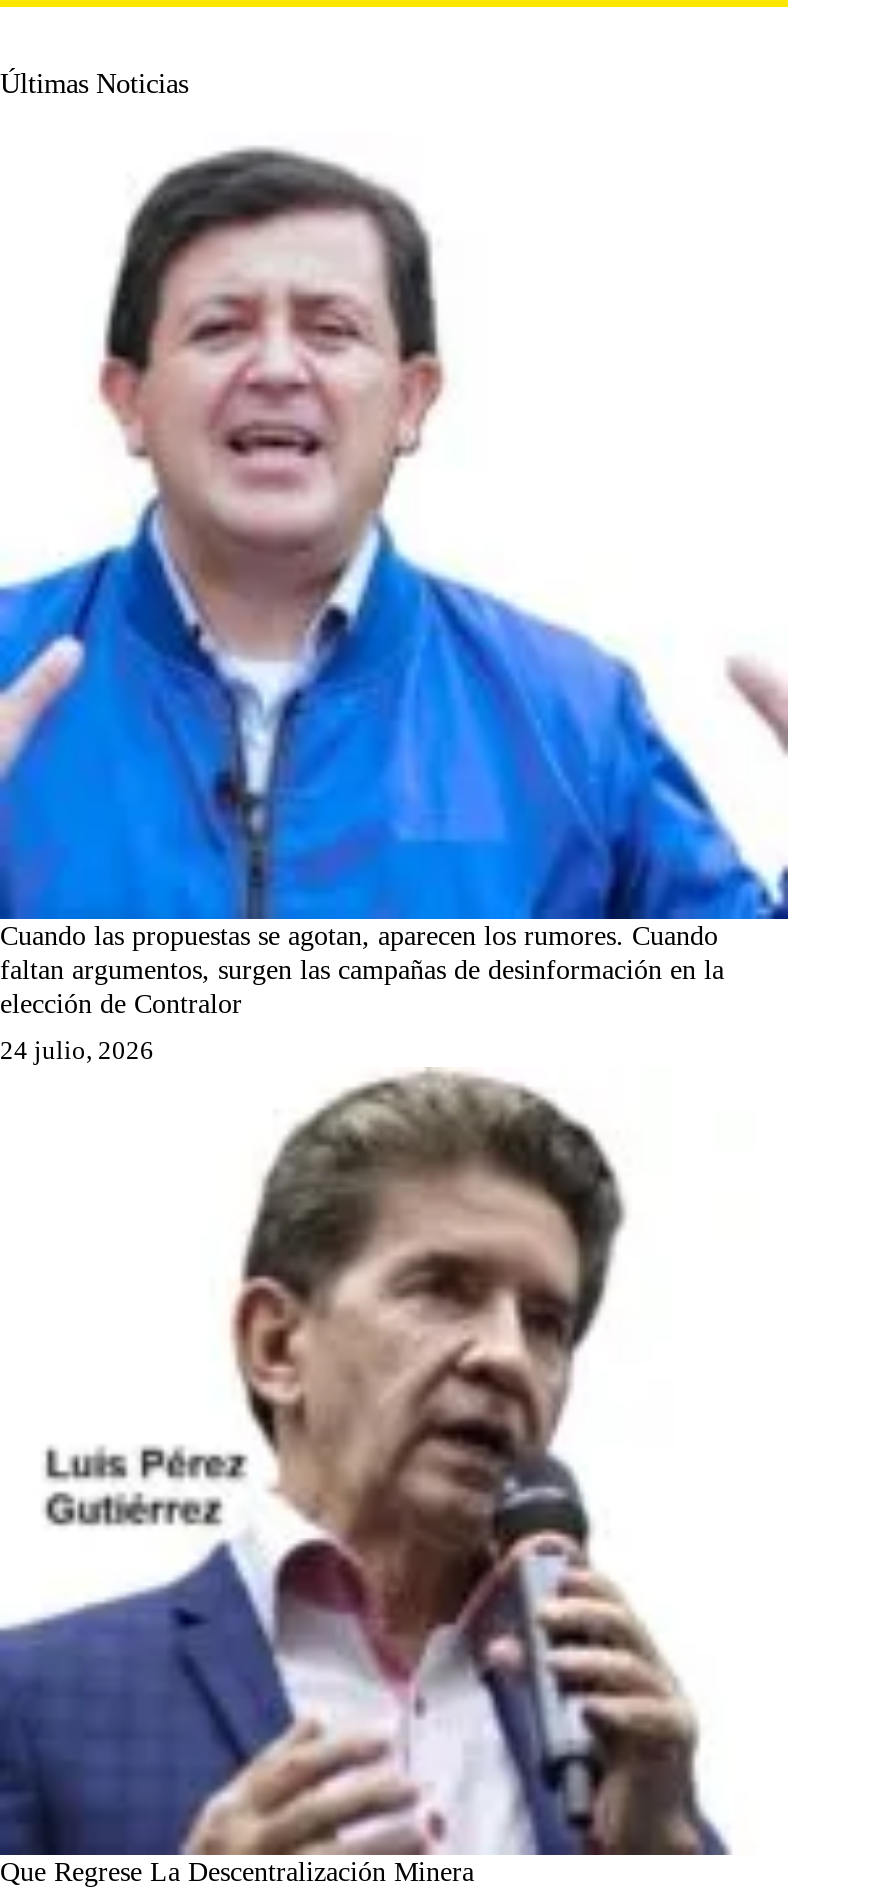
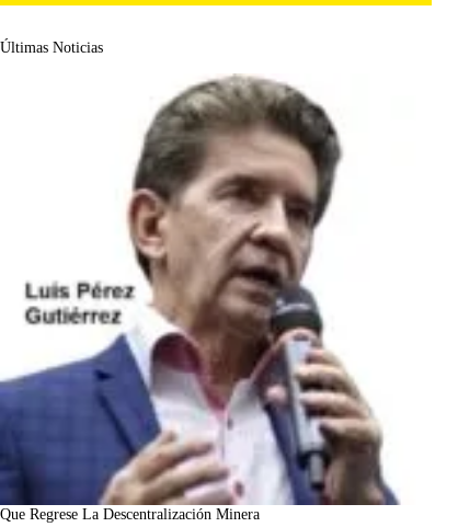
[0,133,790,1065] [image] | Cuando las propuestas se agotan, aparecen los rumores. Cuando | faltan argumentos, surgen las campañas de desinformación en la | elección de Contralor | 24 julio, 2026 -> none

